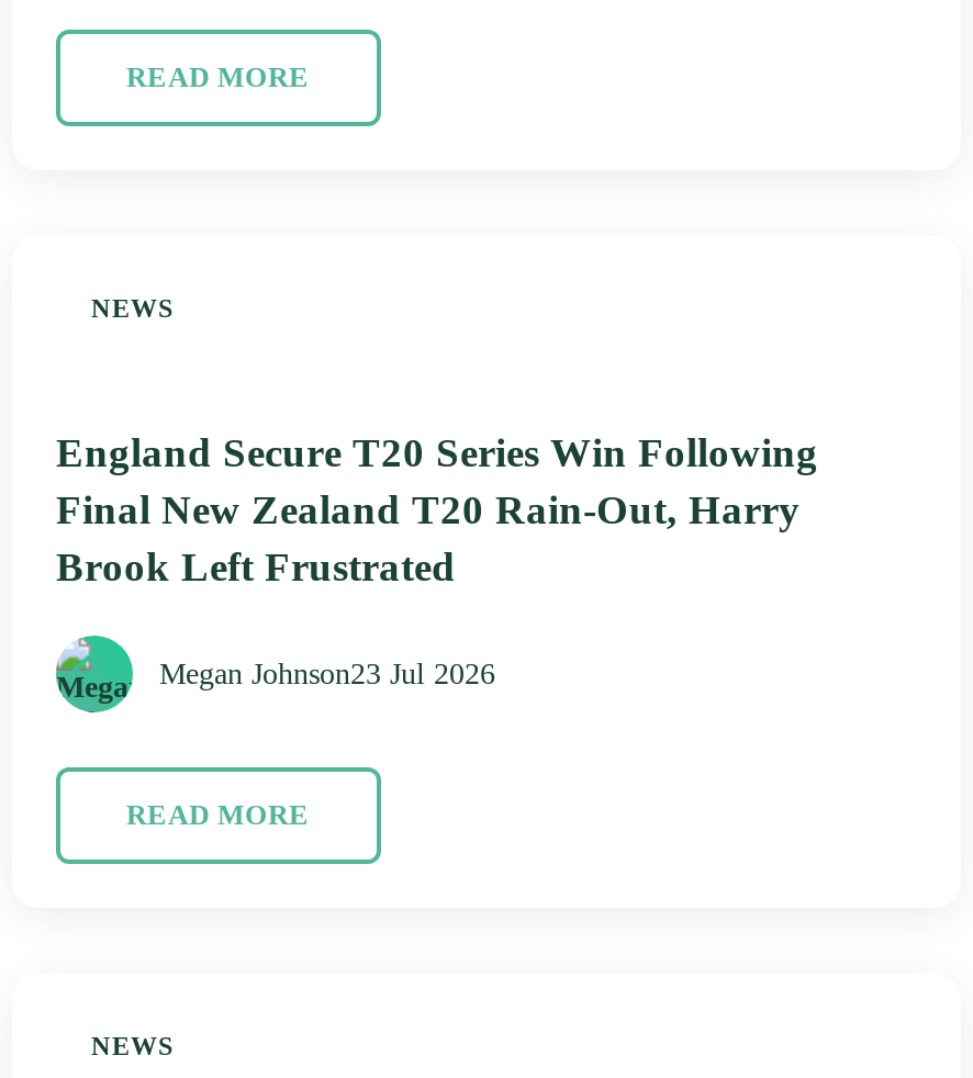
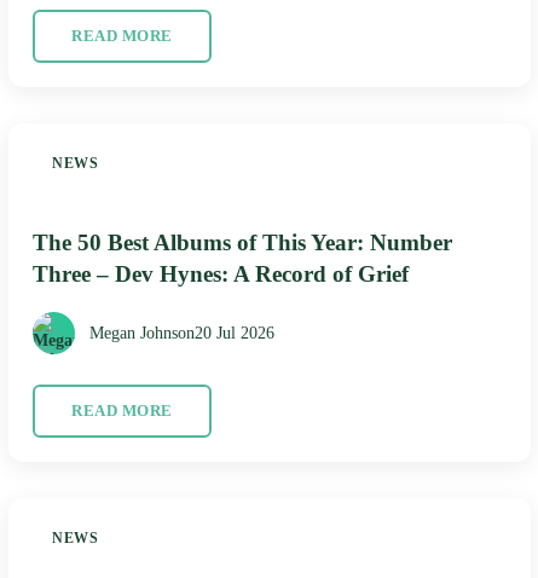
[56,429,818,589] England Secure T20 Series Win Following | Final New Zealand T20 Rain-Out, Harry | Brook Left Frustrated -> [33,229,452,286] The 50 Best Albums of This Year: Number | Three – Dev Hynes: A Record of Grief
[159,657,495,690] Megan Johnson23 Jul 2026 -> [89,324,274,342] Megan Johnson20 Jul 2026

